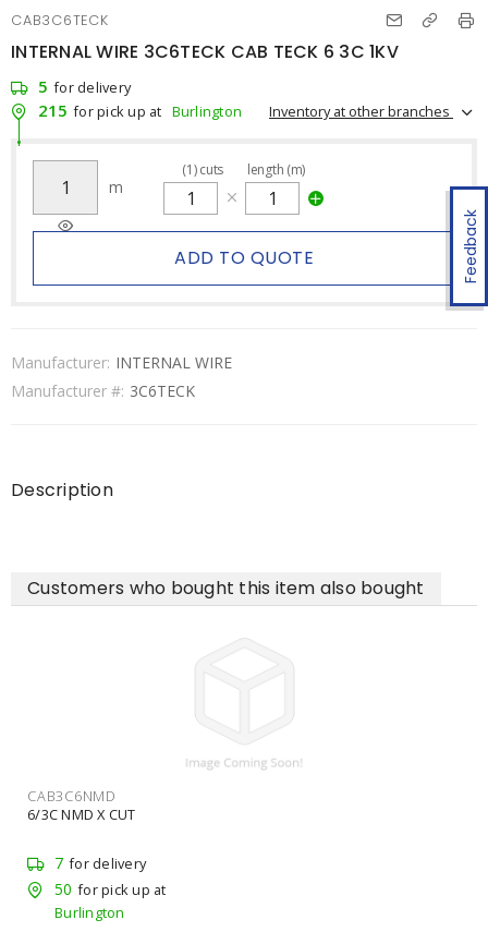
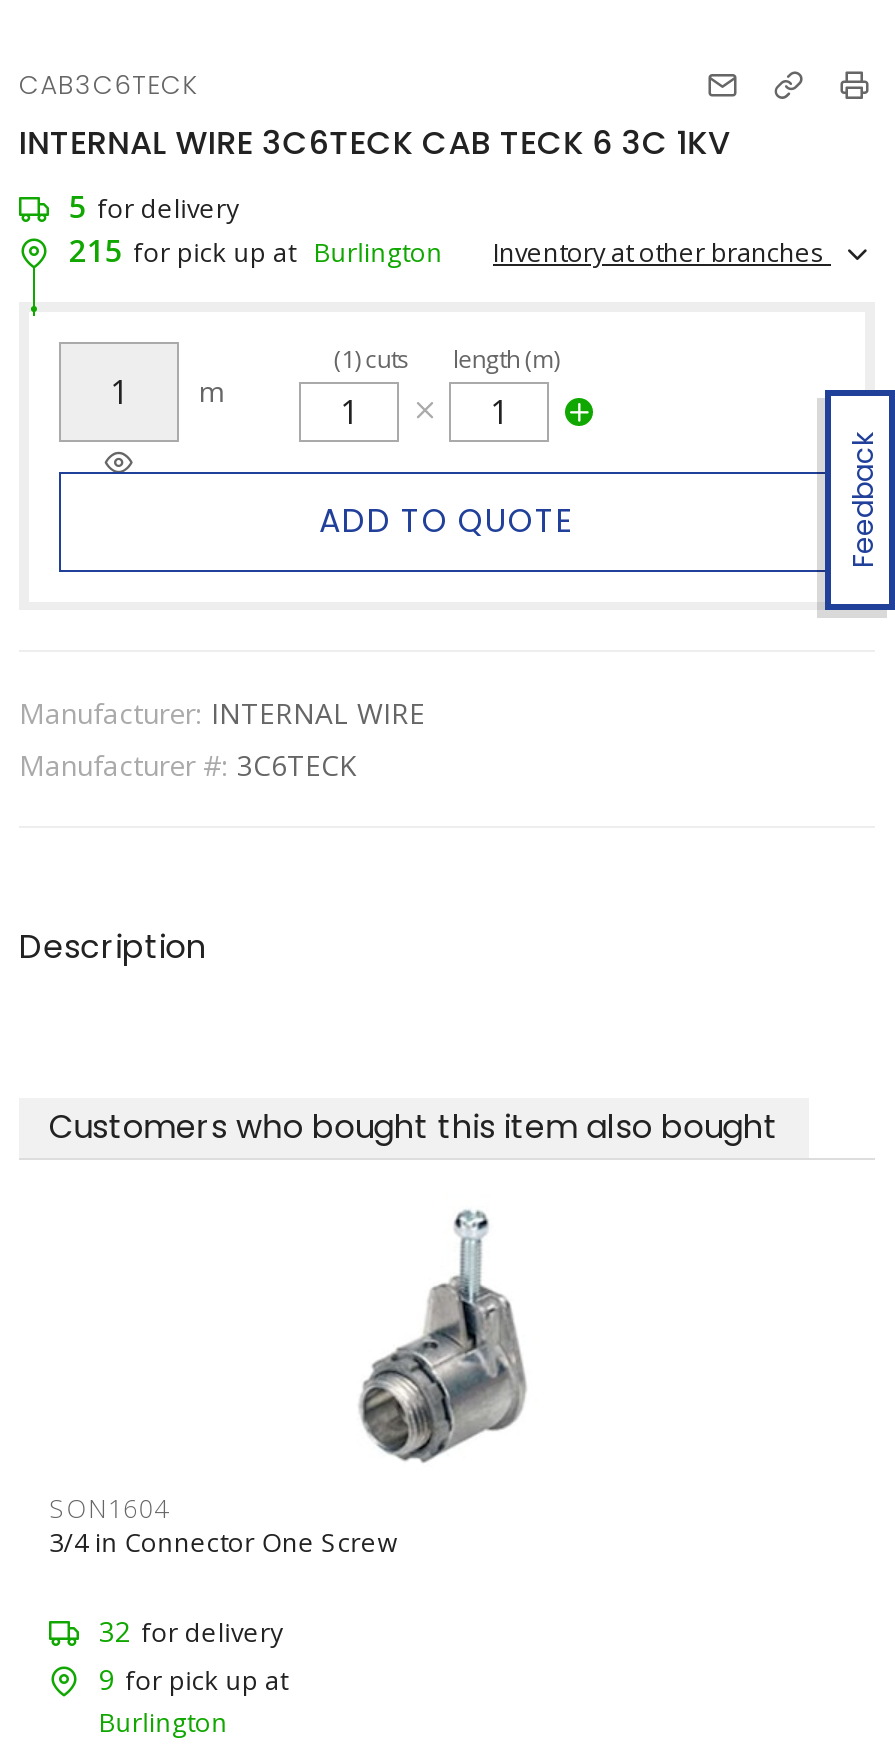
none -> [357,1208,529,1464] [image]
[27,786,136,824] CAB3C6NMD | 6/3C NMD X CUT -> [49,1490,398,1560] SON1604 | 3/4 in Connector One Screw
[54,853,166,899] 7 for delivery | 50 for pick up at -> [99,1612,288,1698] 32 for delivery | 9 for pick up at

